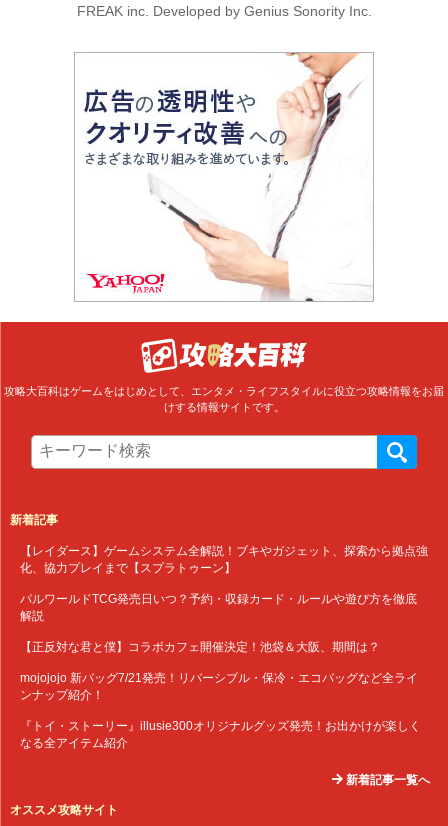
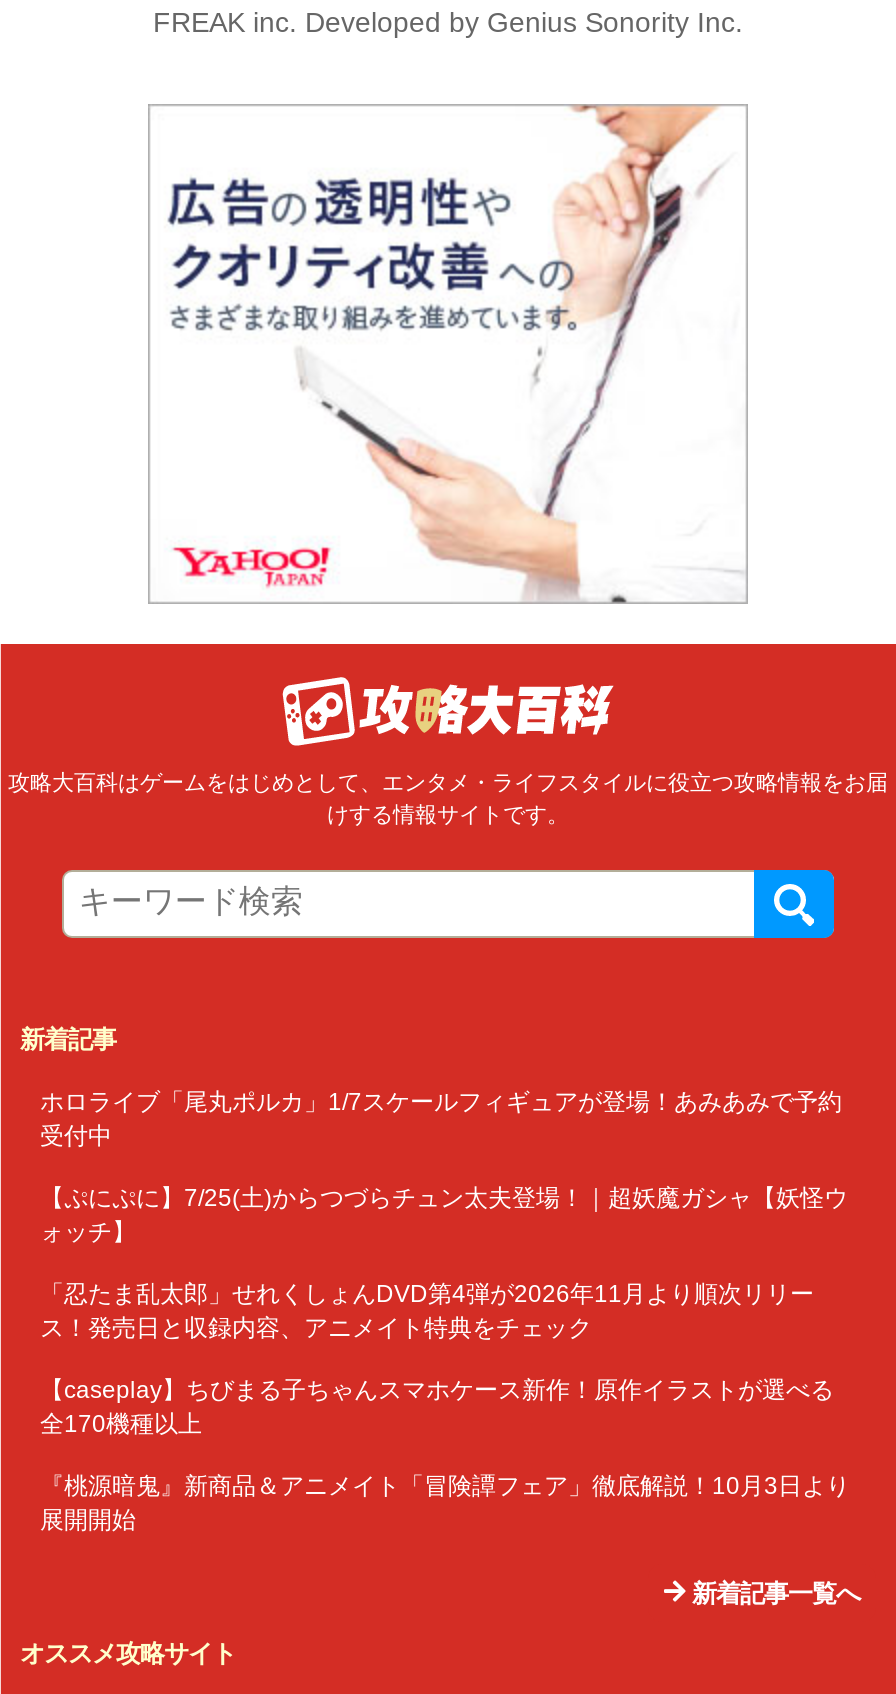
[20,544,428,574] 【レイダース】ゲームシステム全解説！ブキやガジェット、探索から拠点強 | 化、協力プレイまで【スプラトゥーン】 -> [40,1087,842,1147] ホロライブ「尾丸ポルカ」1/7スケールフィギュアが登場！あみあみで予約 | 受付中
[20,592,417,622] パルワールドTCG発売日いつ？予約・収録カード・ルールや遊び方を徹底 | 解説 -> [40,1183,848,1243] 【ぷにぷに】7/25(土)からつづらチュン太夫登場！｜超妖魔ガシャ【妖怪ウ | ォッチ】
[20,640,380,653] 【正反対な君と僕】コラボカフェ開催決定！池袋＆大阪、期間は？ -> [40,1279,814,1339] 「忍たま乱太郎」せれくしょんDVD第4弾が2026年11月より順次リリー | ス！発売日と収録内容、アニメイト特典をチェック
[20,671,418,701] mojojojo 新バッグ7/21発売！リバーシブル・保冷・エコバッグなど全ライ | ンナップ紹介！ -> [40,1375,834,1435] 【caseplay】ちびまる子ちゃんスマホケース新作！原作イラストが選べる | 全170機種以上
[20,719,421,749] 『トイ・ストーリー』illusie300オリジナルグッズ発売！お出かけが楽しく | なる全アイテム紹介 -> [40,1471,850,1531] 『桃源暗鬼』新商品＆アニメイト「冒険譚フェア」徹底解説！10月3日より | 展開開始

